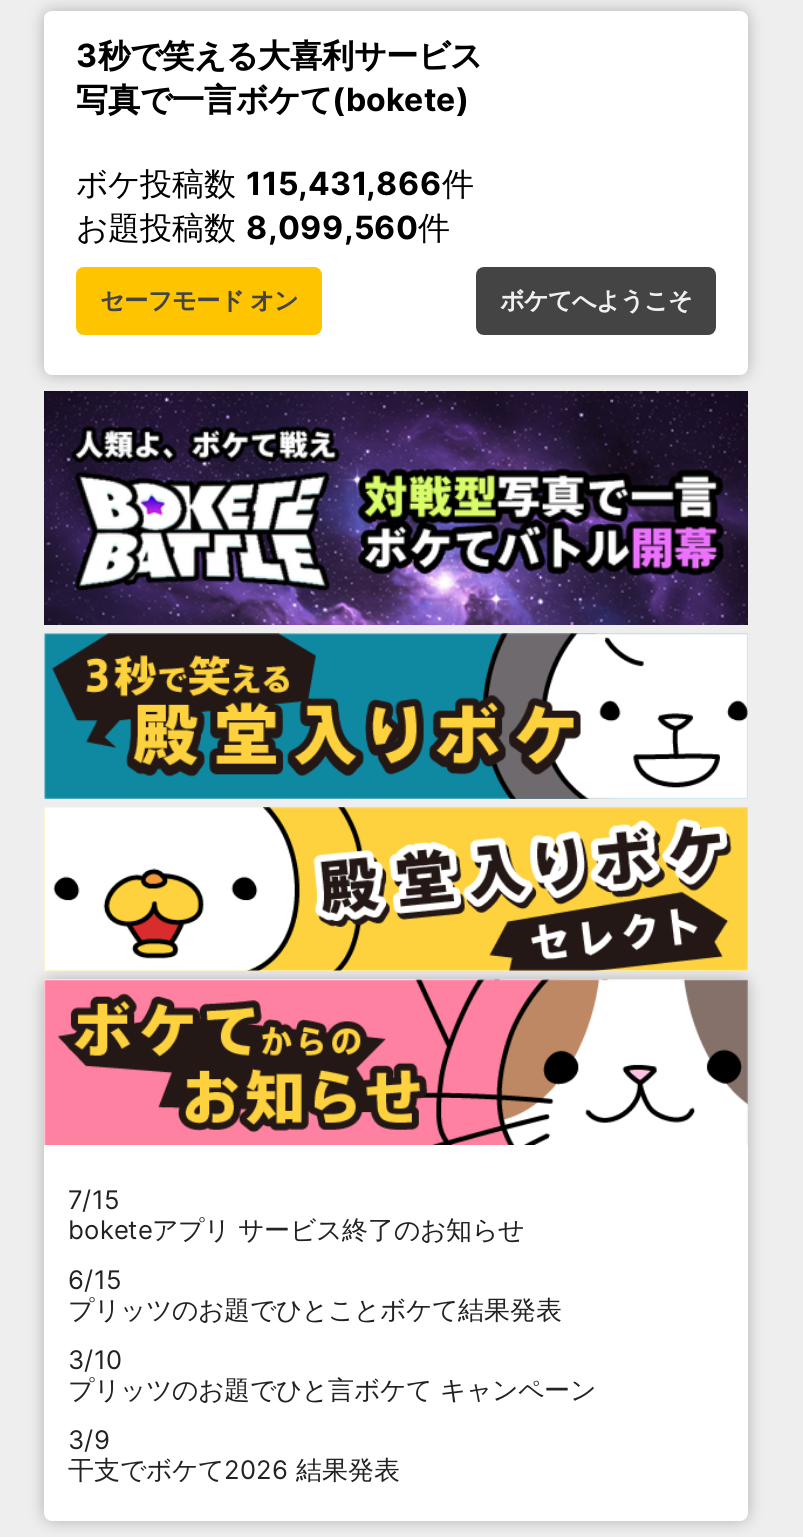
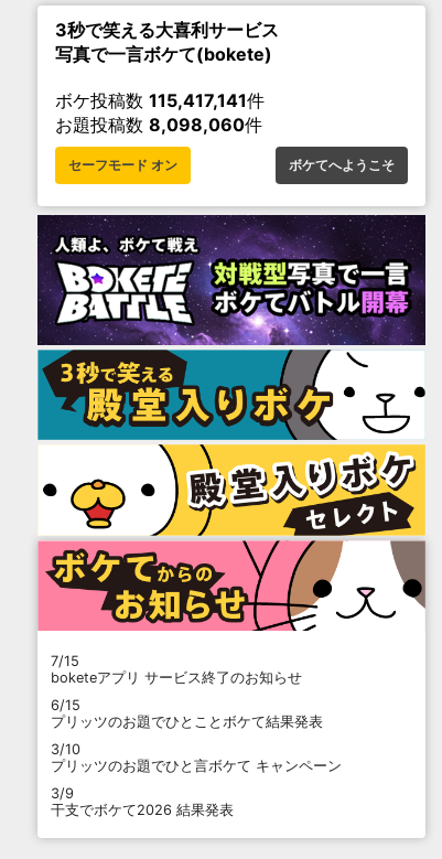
[76,163,474,203] ボケ投稿数115,431,866件 -> [55,90,265,112] ボケ投稿数115,417,141件
[76,207,450,247] お題投稿数8,099,560件 -> [55,114,262,136] お題投稿数8,098,060件

